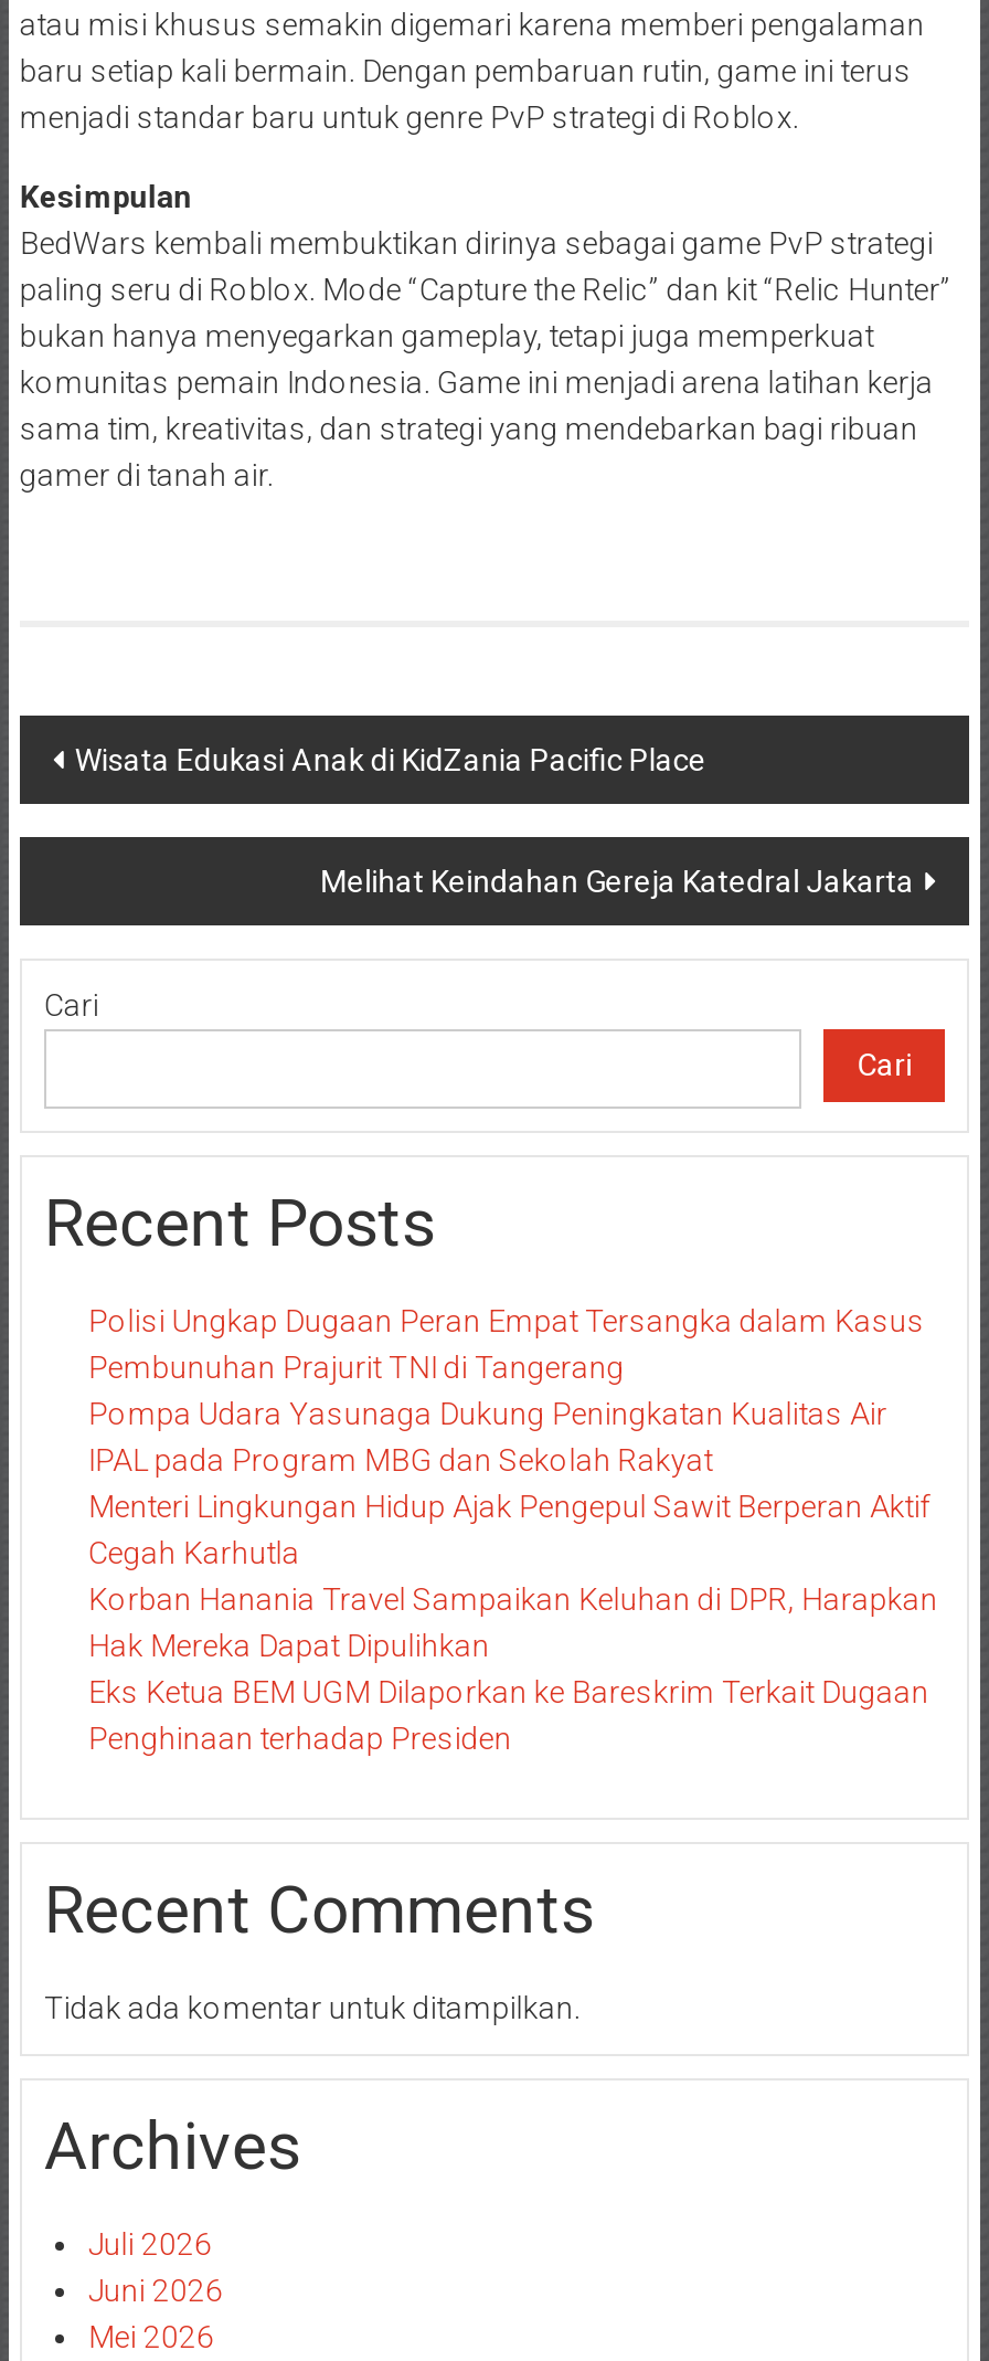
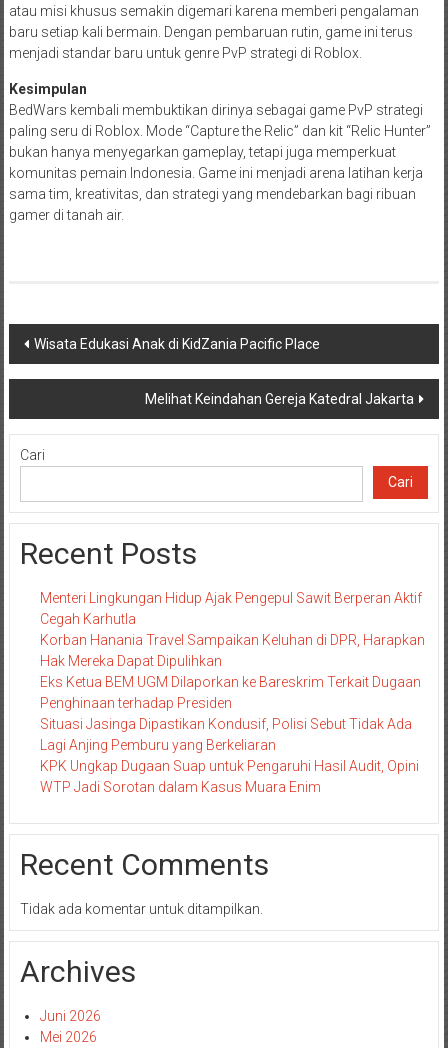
[88,1303,925,1477] Polisi Ungkap Dugaan Peran Empat Tersangka dalam Kasus | Pembunuhan Prajurit TNI di Tangerang | Pompa Udara Yasunaga Dukung Peningkatan Kualitas Air | IPAL pada Program MBG dan Sekolah Rakyat -> none
moved [88,1488,938,1756] -> [40,590,425,711]: Menteri Lingkungan Hidup Ajak Pengepul Sawit Berperan Aktif | Cegah Karhutla | Korban Hanania Travel Sampaikan Keluhan di DPR, Harapkan | Hak Mereka Dapat Dipulihkan | Eks Ketua BEM UGM Dilaporkan ke Bareskrim Terkait Dugaan | Penghinaan terhadap Presiden
none -> [40,716,419,795] Situasi Jasinga Dipastikan Kondusif, Polisi Sebut Tidak Ada | Lagi Anjing Pemburu yang Berkeliaran | KPK Ungkap Dugaan Suap untuk Pengaruhi Hasil Audit, Opini | WTP Jadi Sorotan dalam Kasus Muara Enim
[88,2226,212,2261] Juli 2026 -> none

